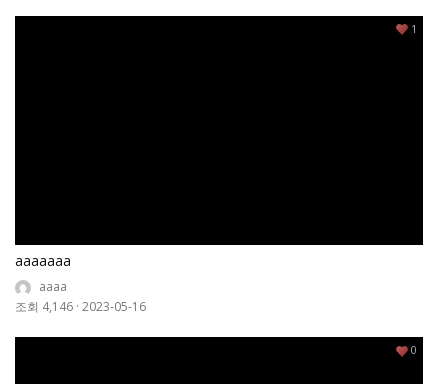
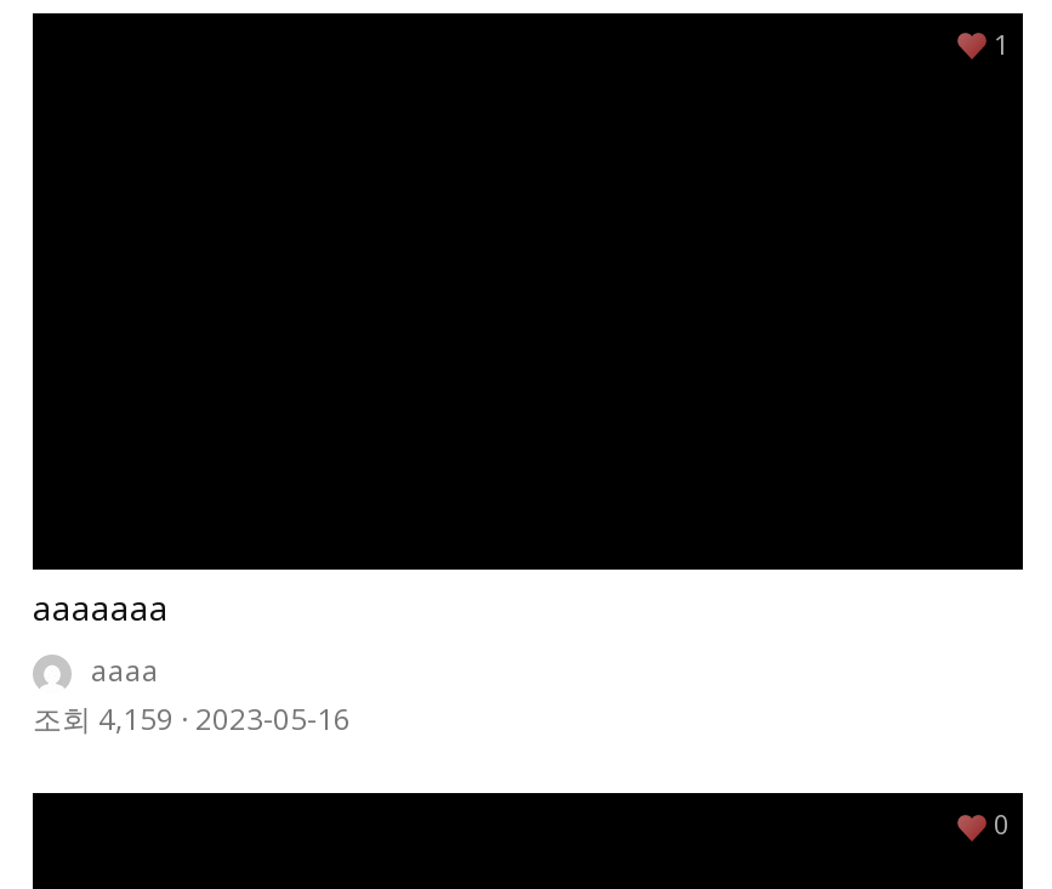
[15,298,146,315] 조회 4,146 · 2023-05-16 -> [33,699,351,740] 조회 4,159 · 2023-05-16

